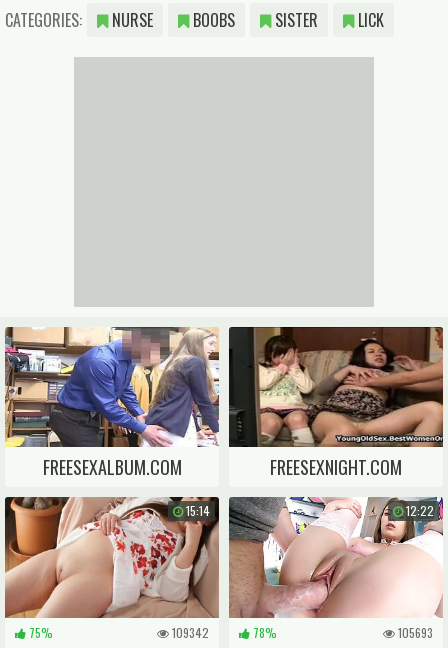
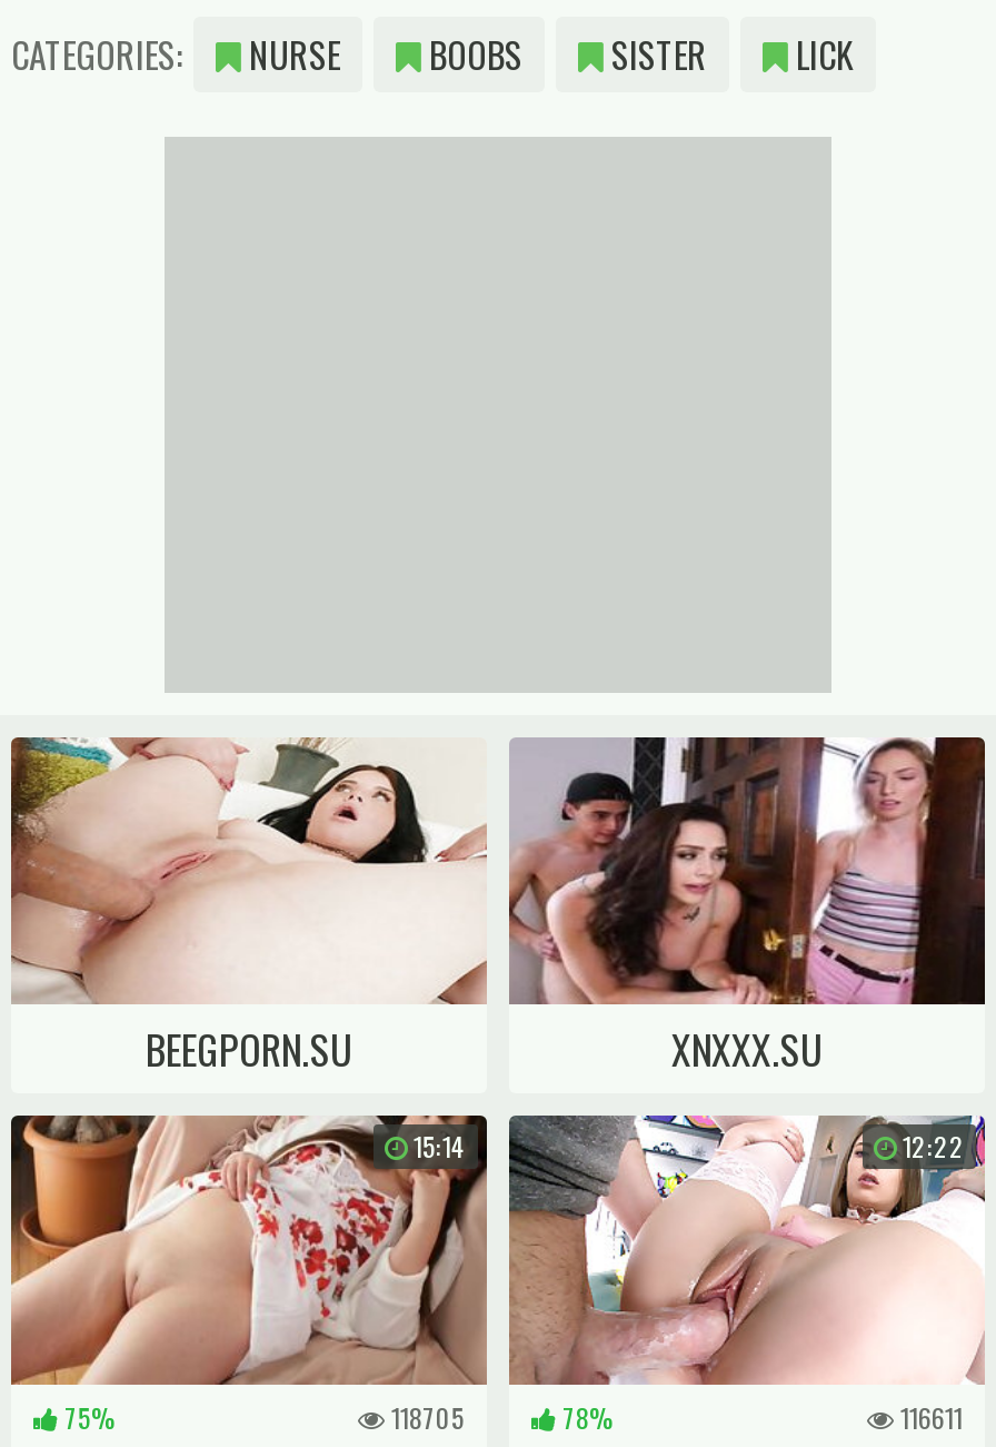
[4,326,402,480] [image] | FREESEXALBUM.COM | FREESEXNIGHT.COM -> [9,735,823,1079] [image] | BEEGPORN.SU | XNXXX.SU
[228,326,444,448] [image] -> [507,737,987,1007] [image]
[169,624,209,641] 109342 -> [385,1398,465,1435] 118705
[395,624,433,641] 105693 -> [894,1398,963,1435] 116611

